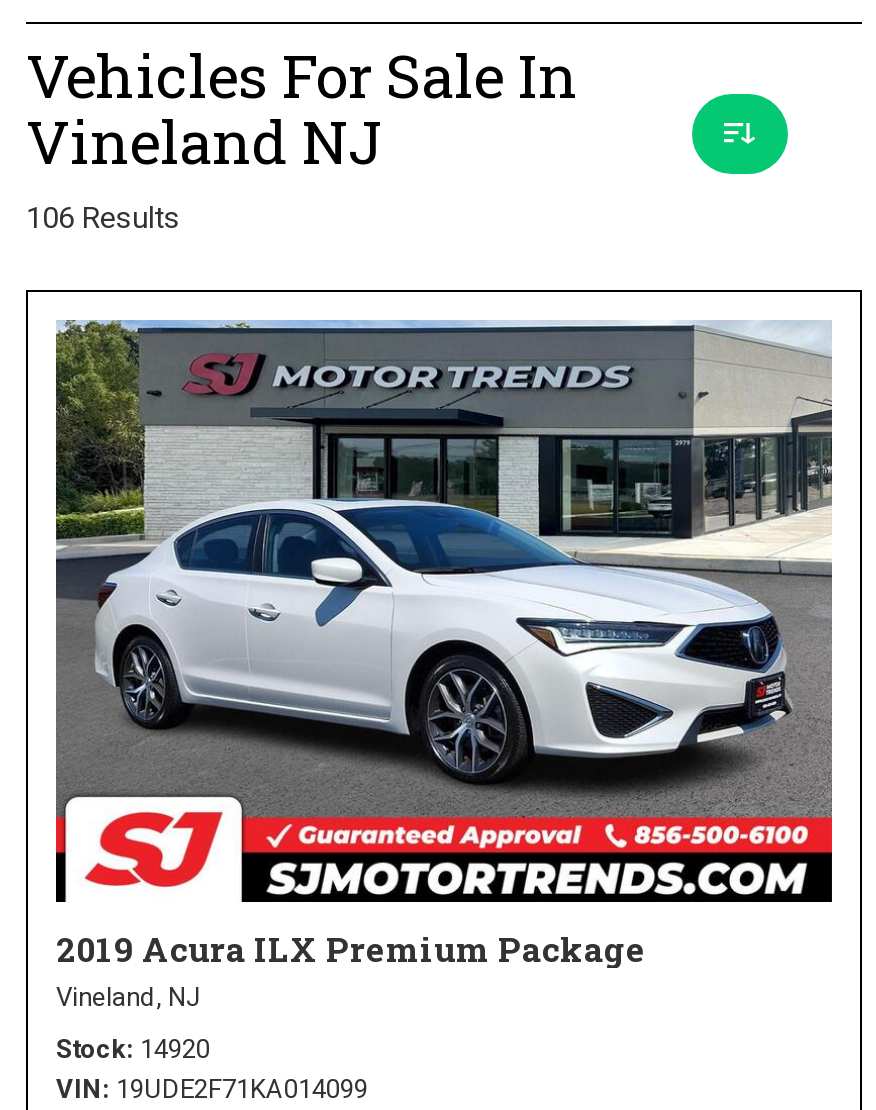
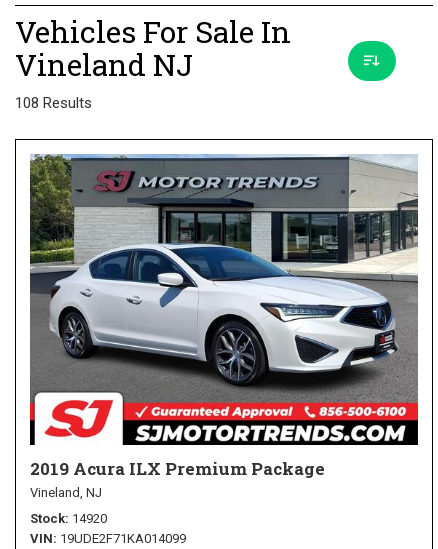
[26,200,180,236] 106 Results -> [15,94,92,112] 108 Results

